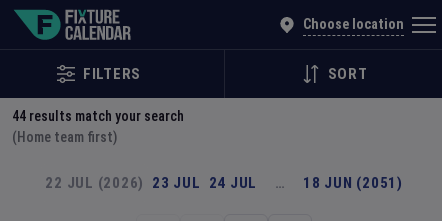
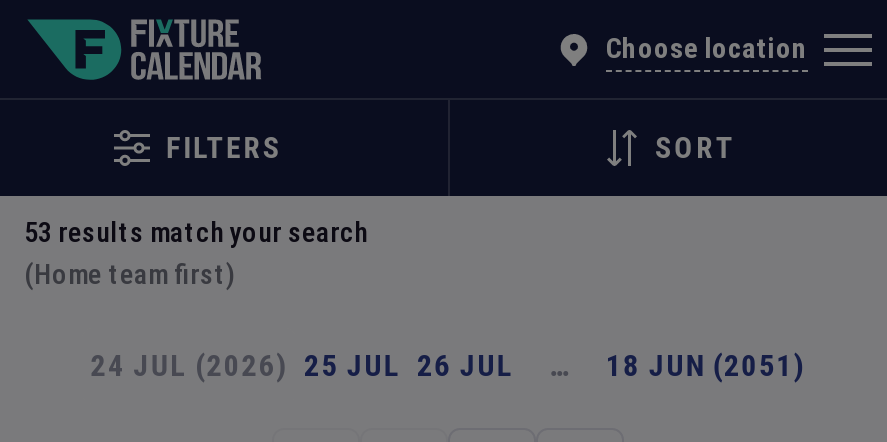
[12,108,184,124] 44 results match your search -> [24,216,368,248] 53 results match your search
[45,174,257,192] 22 JUL (2026) 23 JUL 24 JUL -> [90,348,514,384] 24 JUL (2026) 25 JUL 26 JUL

